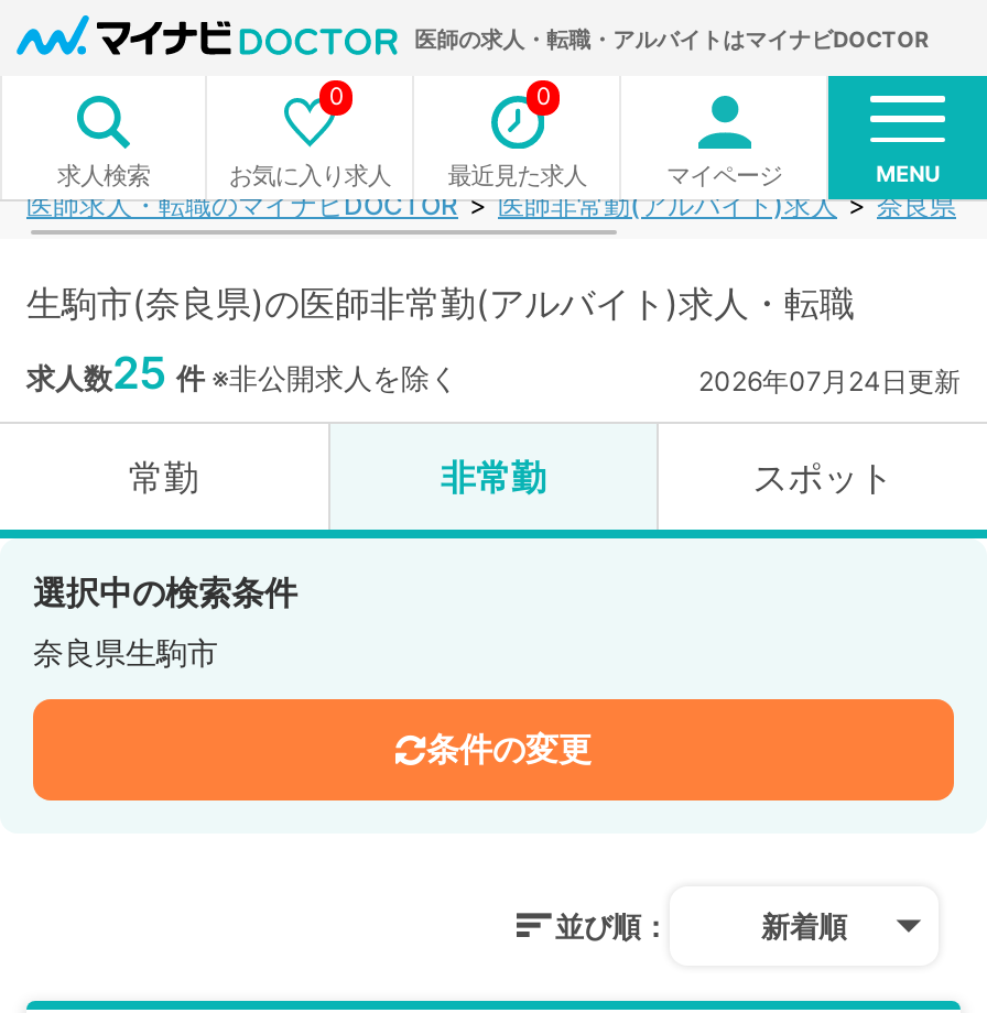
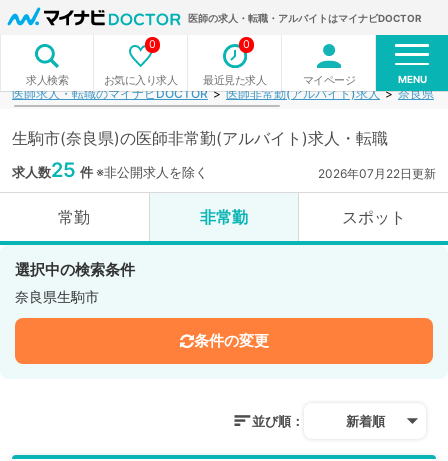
[698,364,961,397] 2026年07月24日更新 -> [318,166,436,181] 2026年07月22日更新

